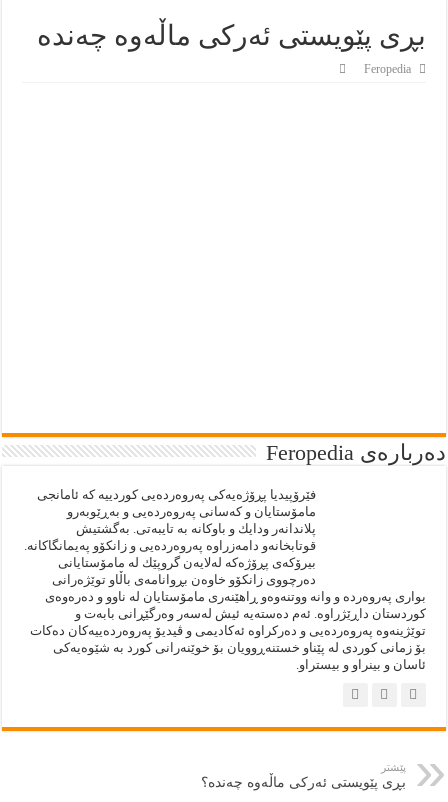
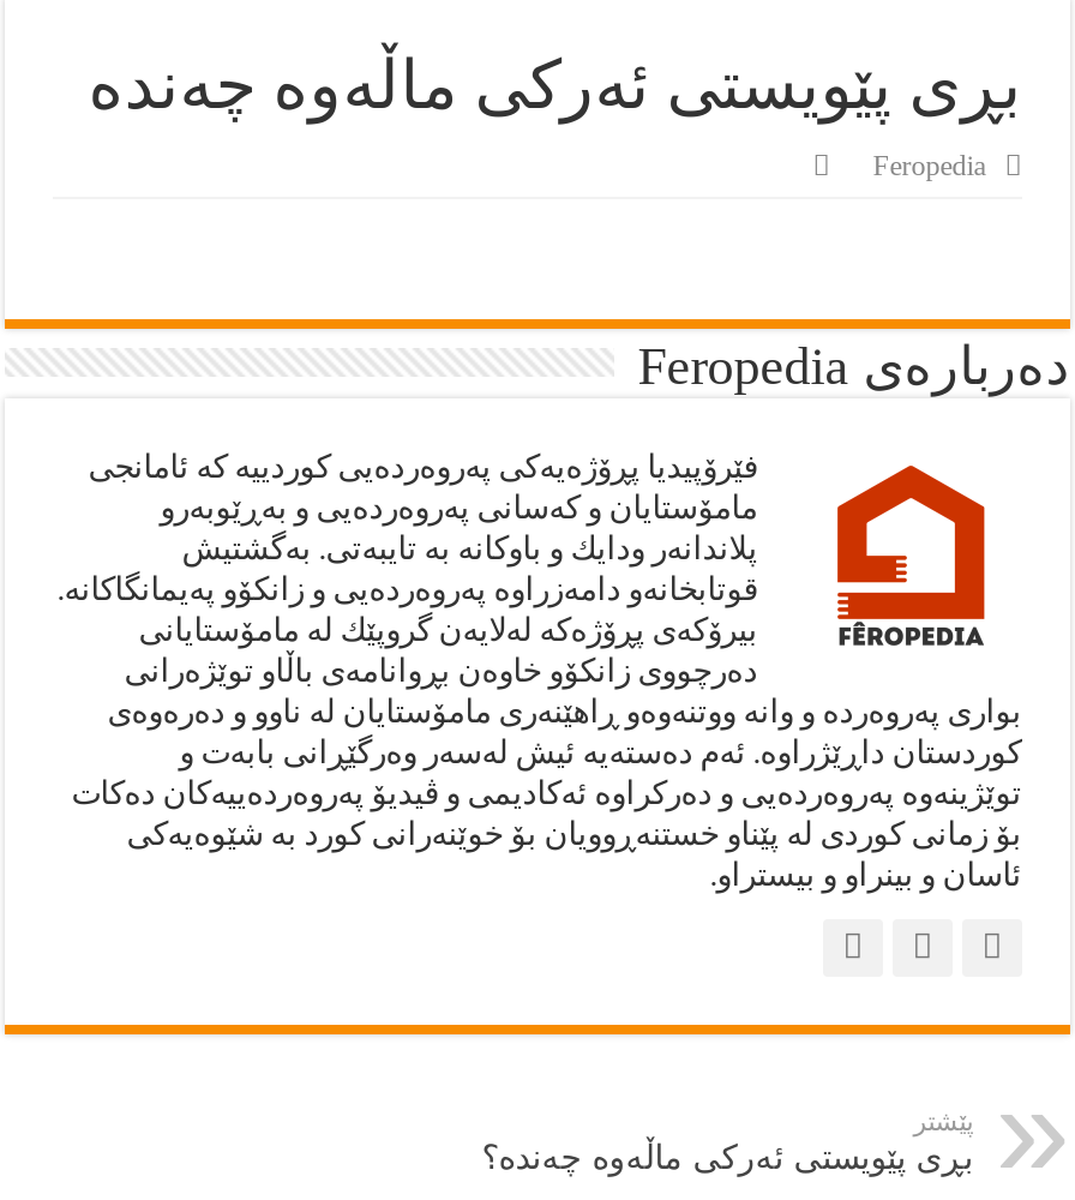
none -> [835,463,986,648] [image]

